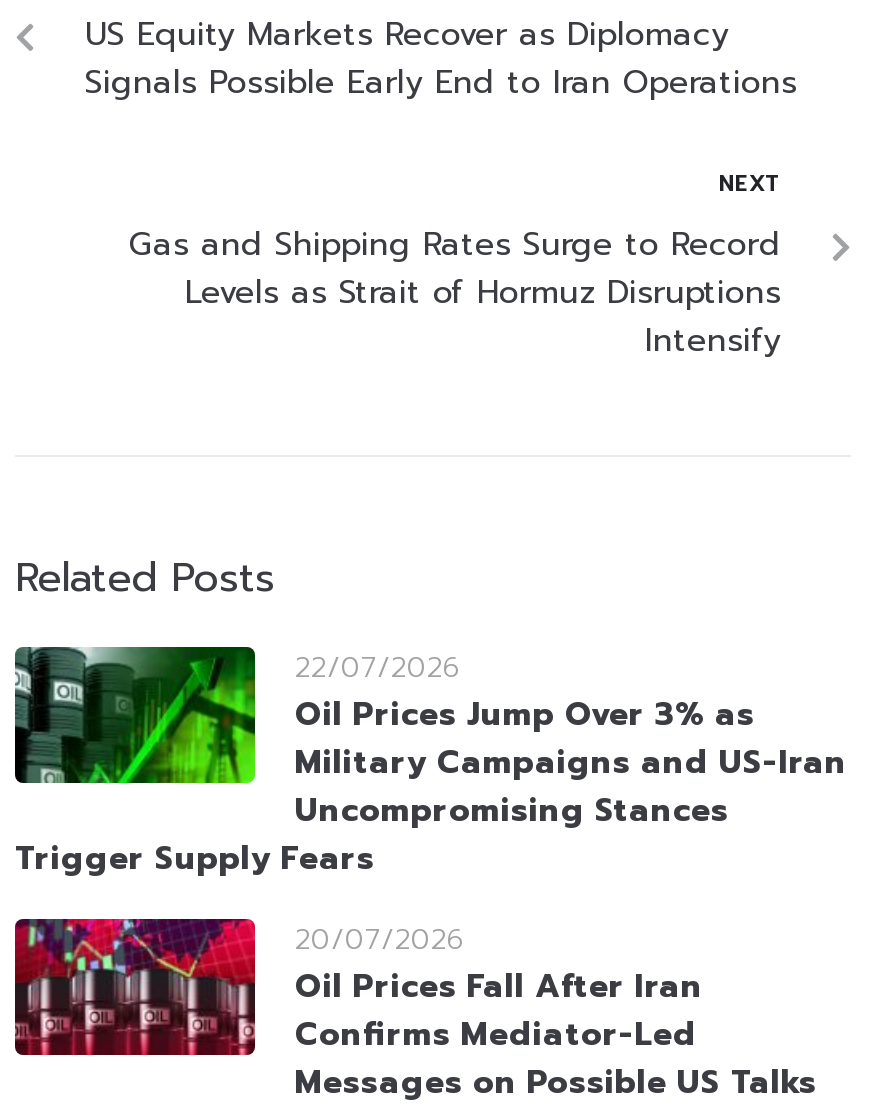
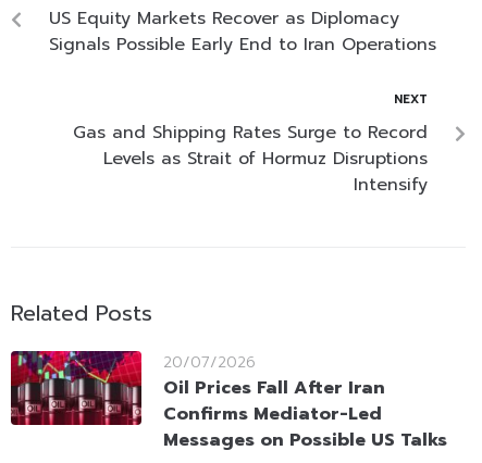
[13,645,847,882] [image] | 22/07/2026 | Oil Prices Jump Over 3% as | Military Campaigns and US-Iran | Uncompromising Stances | Trigger Supply Fears -> none

